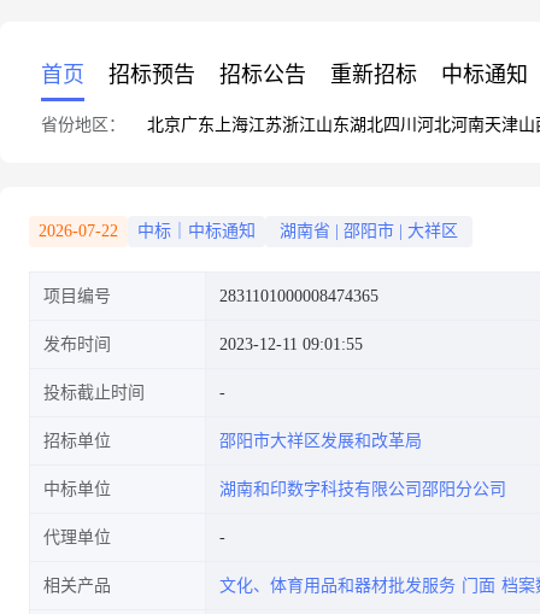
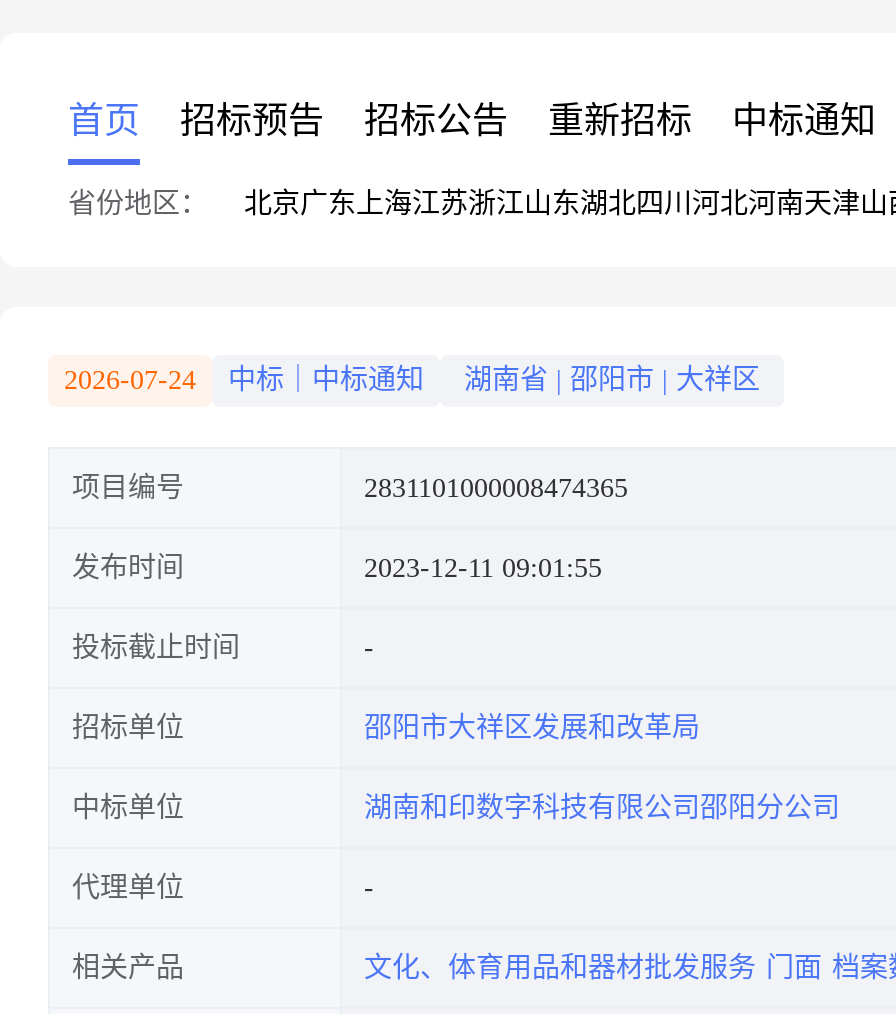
[39,222,118,240] 2026-07-22 -> [64,365,196,395] 2026-07-24

